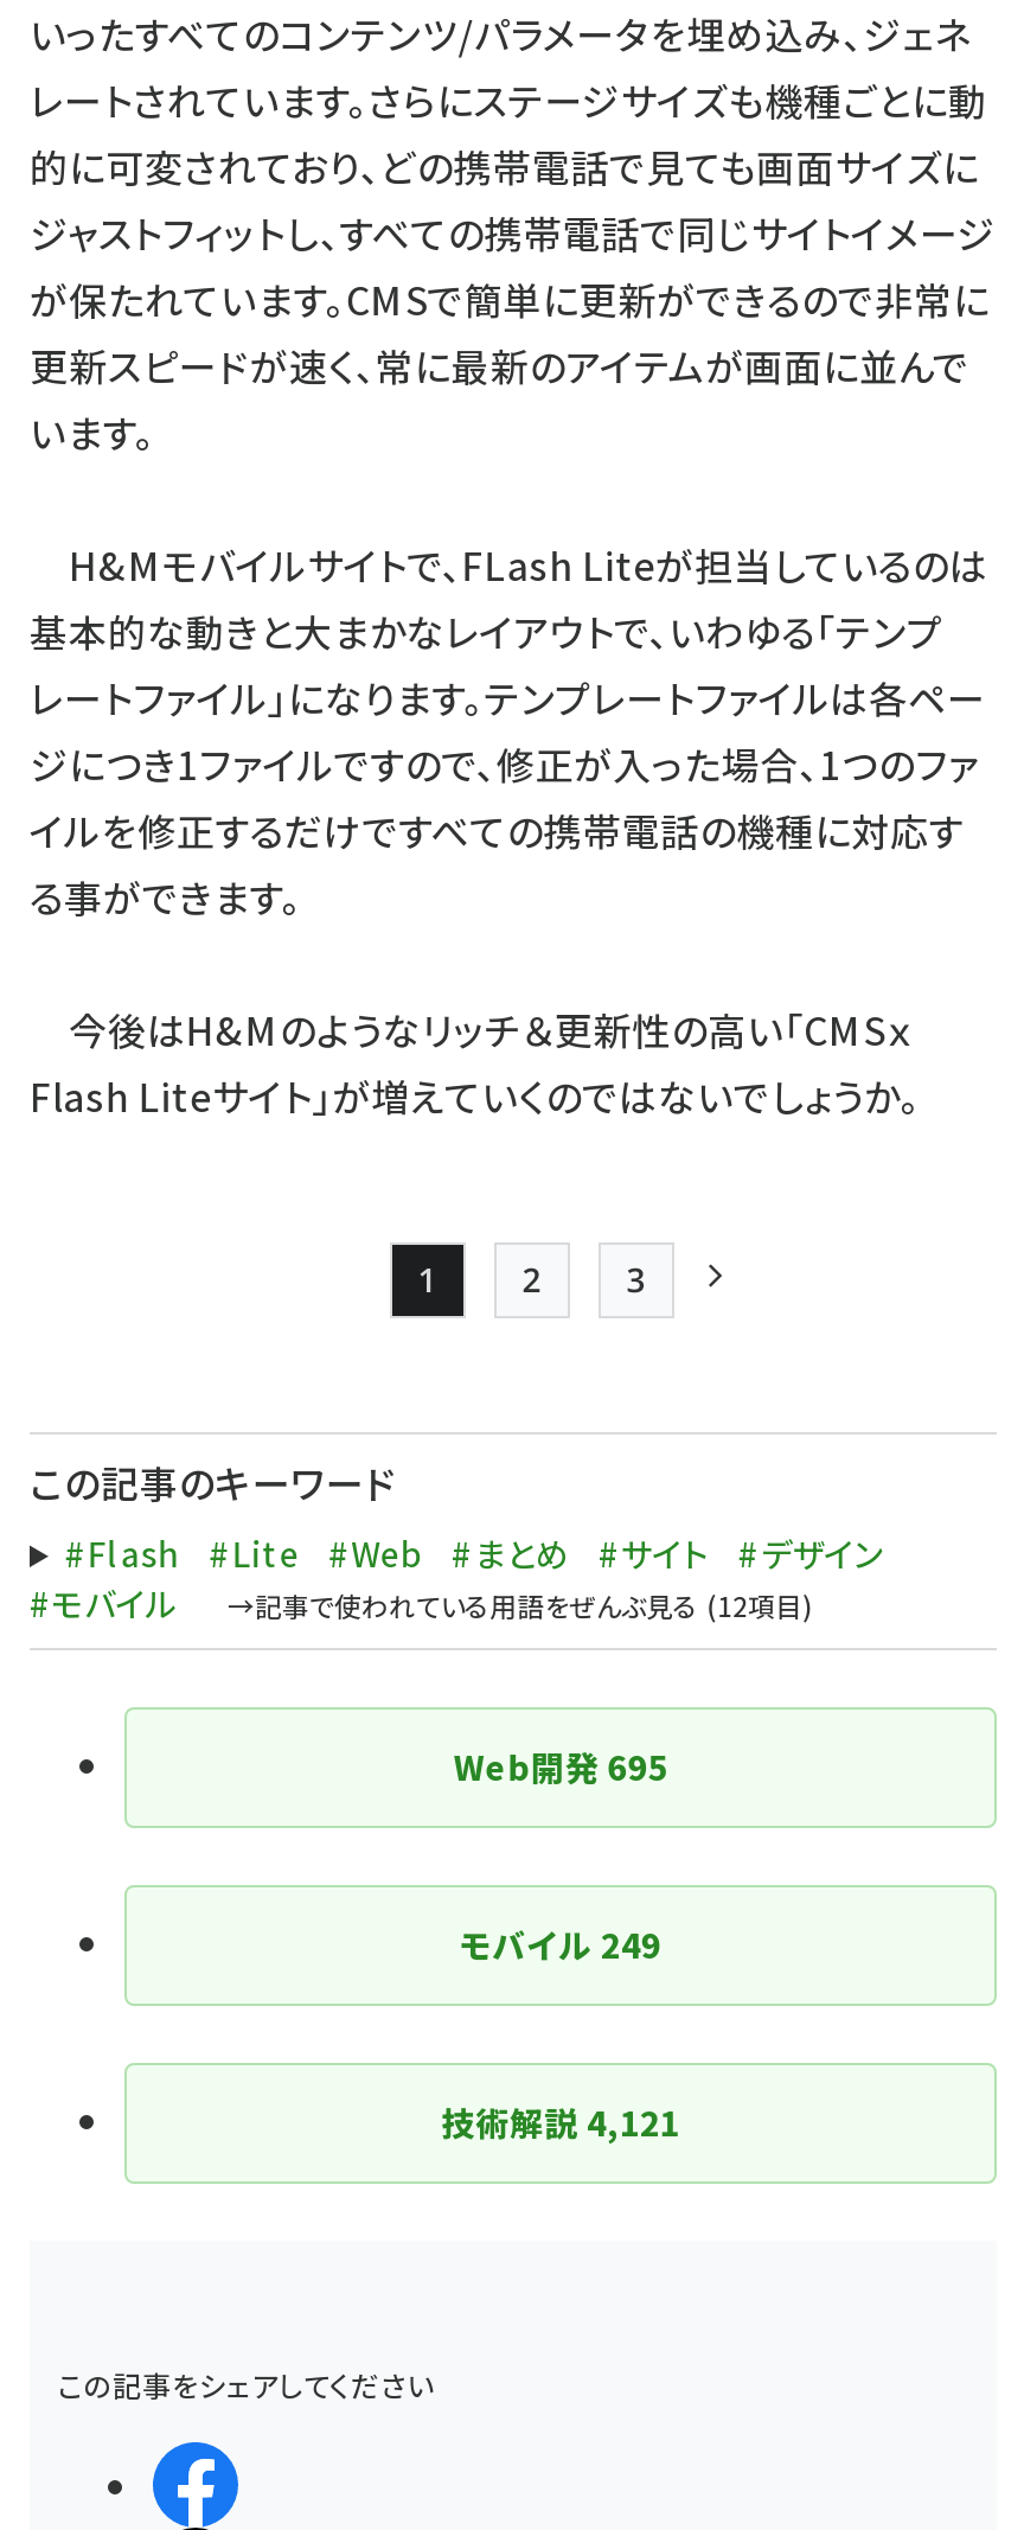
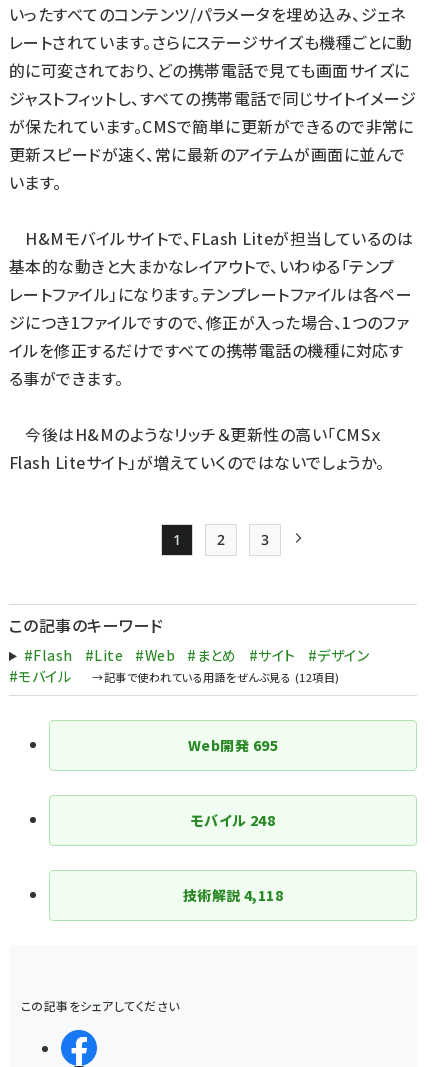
[460,1921,661,1968] モバイル249 -> [191,810,275,830] モバイル248
[441,2098,680,2146] 技術解説4,121 -> [183,885,283,905] 技術解説4,118

